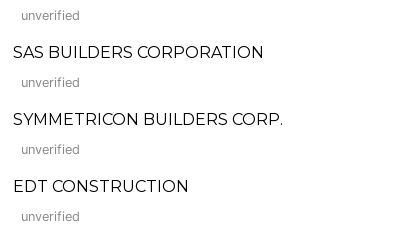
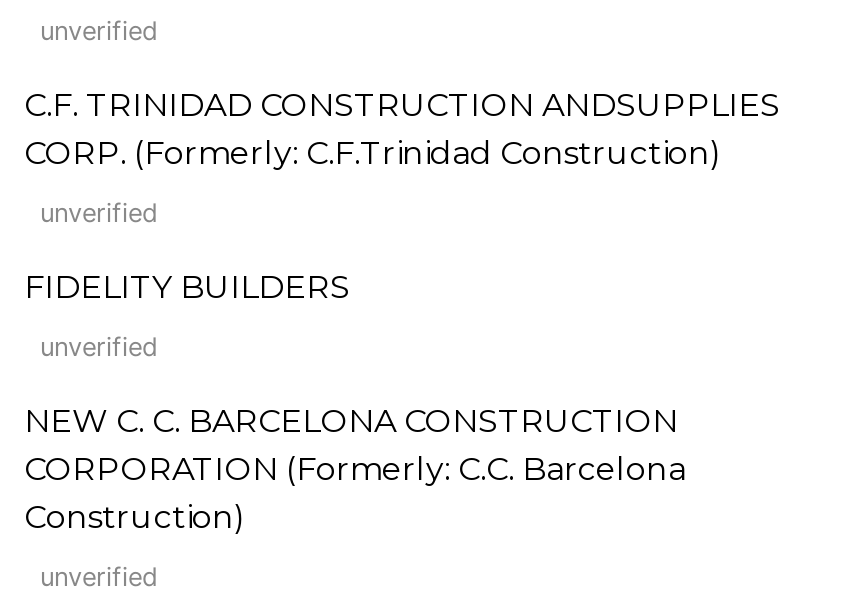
[13,43,264,62] SAS BUILDERS CORPORATION -> [24,86,780,172] C.F. TRINIDAD CONSTRUCTION ANDSUPPLIES | CORP. (Formerly: C.F.Trinidad Construction)
[13,110,283,129] SYMMETRICON BUILDERS CORP. -> [24,268,350,306] FIDELITY BUILDERS
[13,177,189,196] EDT CONSTRUCTION -> [24,402,686,536] NEW C. C. BARCELONA CONSTRUCTION | CORPORATION (Formerly: C.C. Barcelona | Construction)

